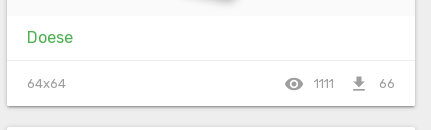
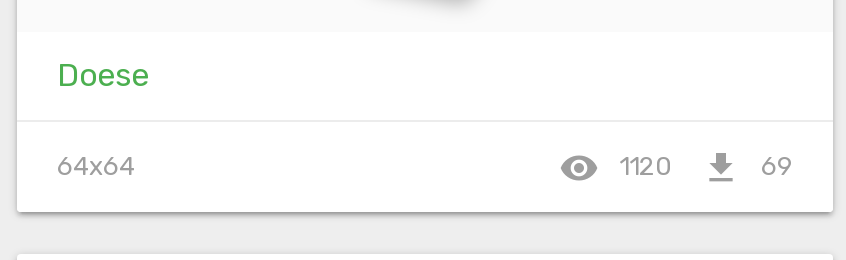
[314,76,334,91] 1111 -> [619,152,671,182] 1120
[379,76,395,91] 66 -> [761,152,793,182] 69

